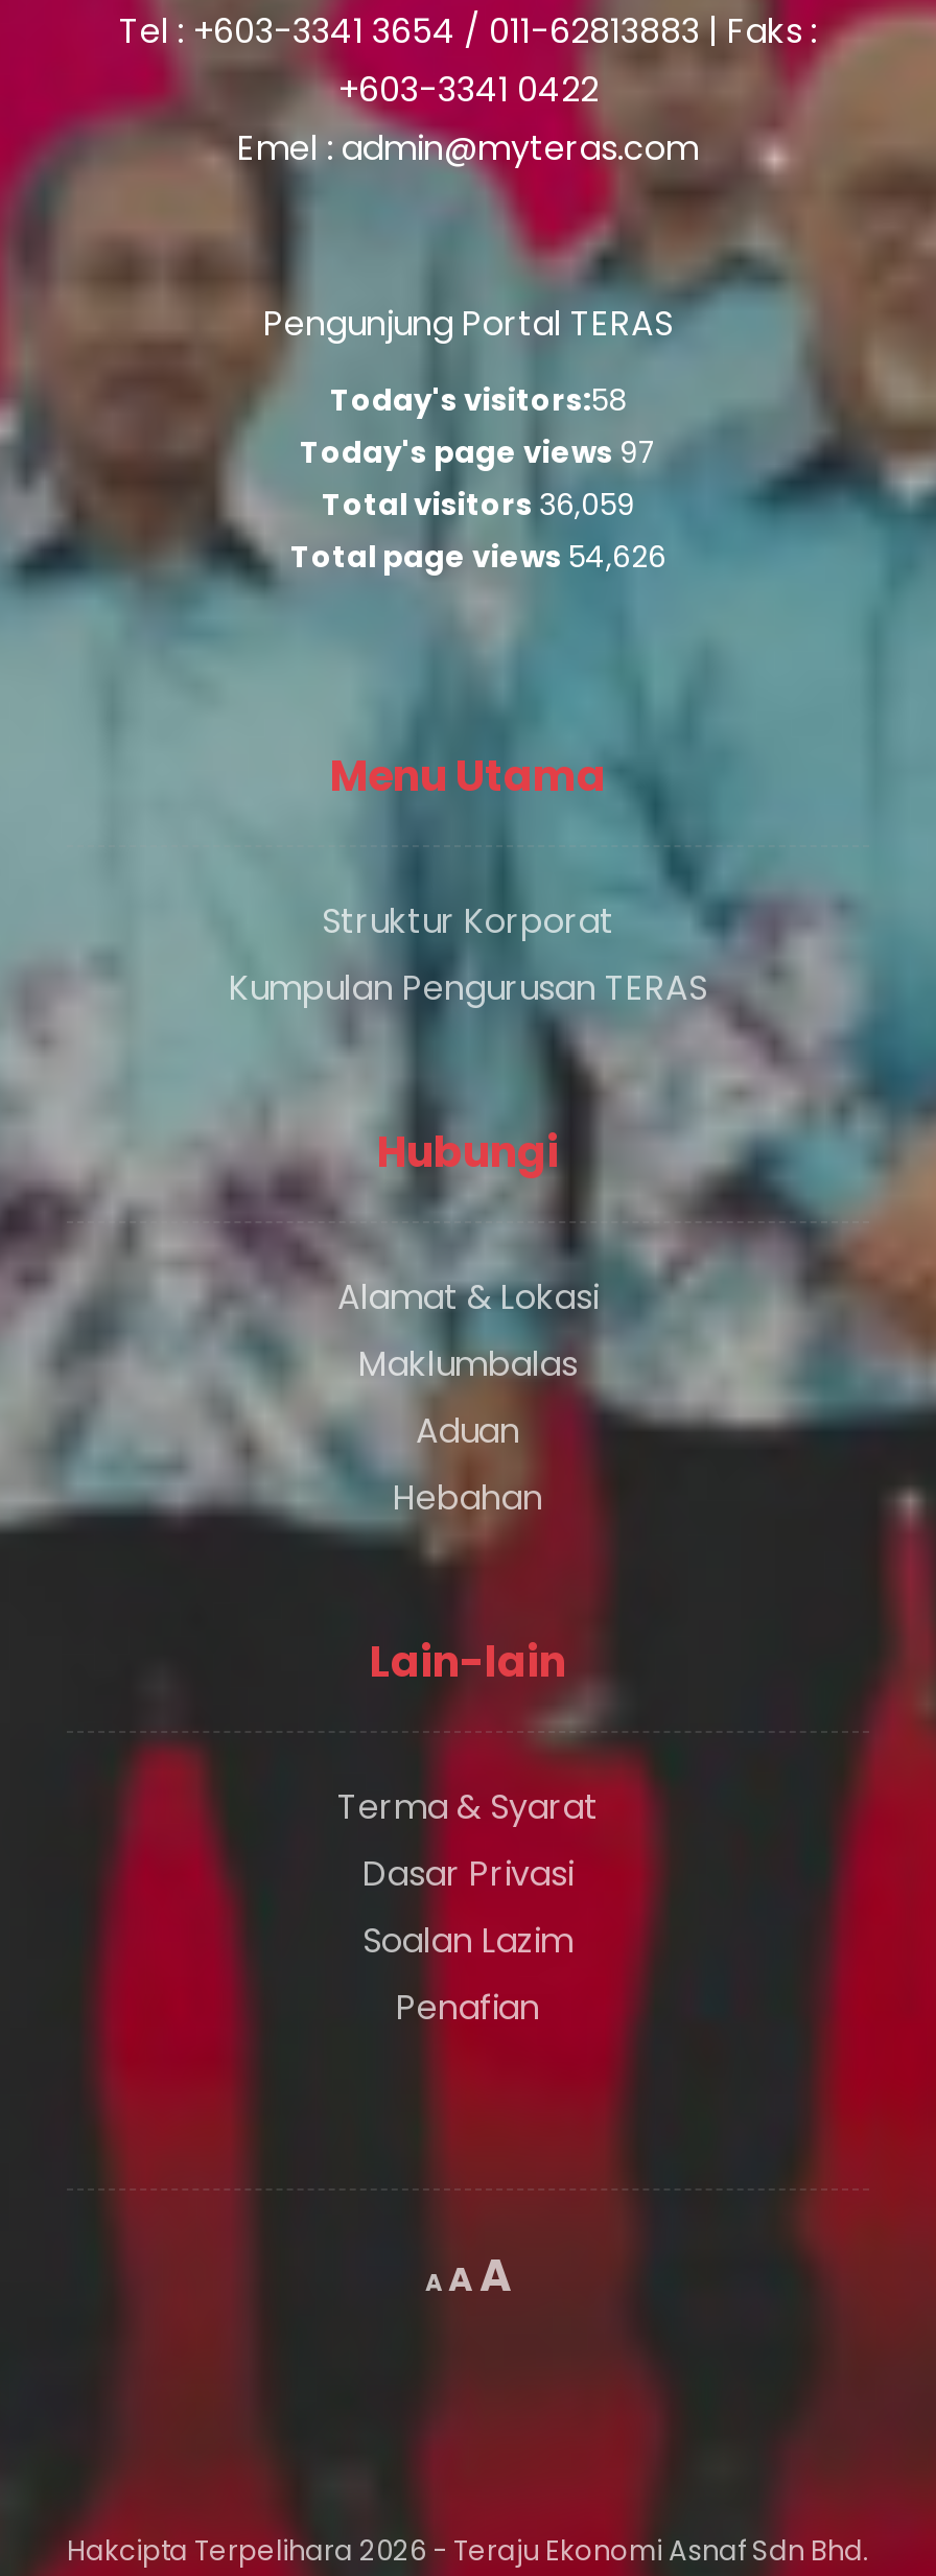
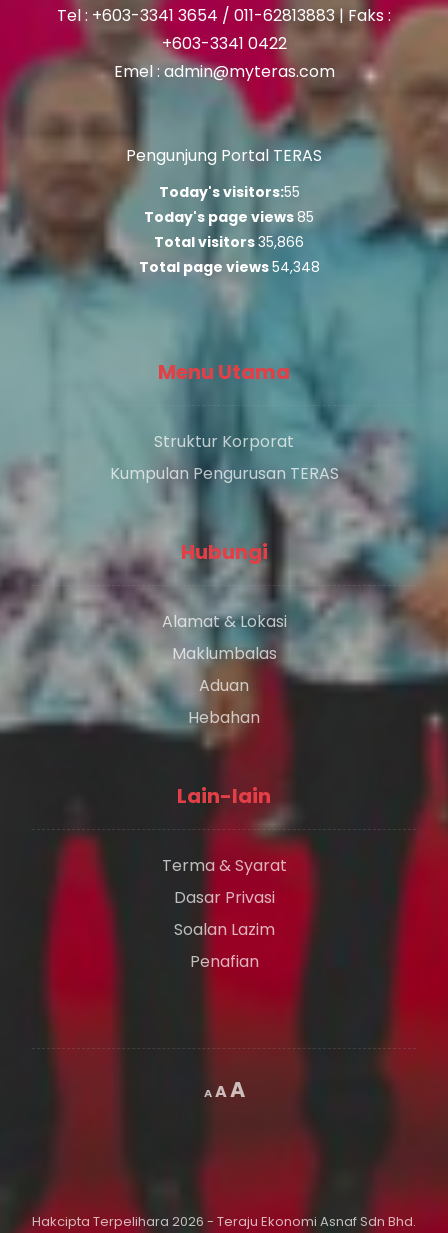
[330,379,627,421] Today's visitors:58 -> [158,181,299,201] Today's visitors:55
[300,431,657,473] Today's page views 97 -> [144,206,314,226] Today's page views 85
[322,484,635,525] Total visitors 36,059 -> [154,231,304,251] Total visitors 35,866
[290,536,666,578] Total page views 54,626 -> [138,256,319,276] Total page views 54,348

